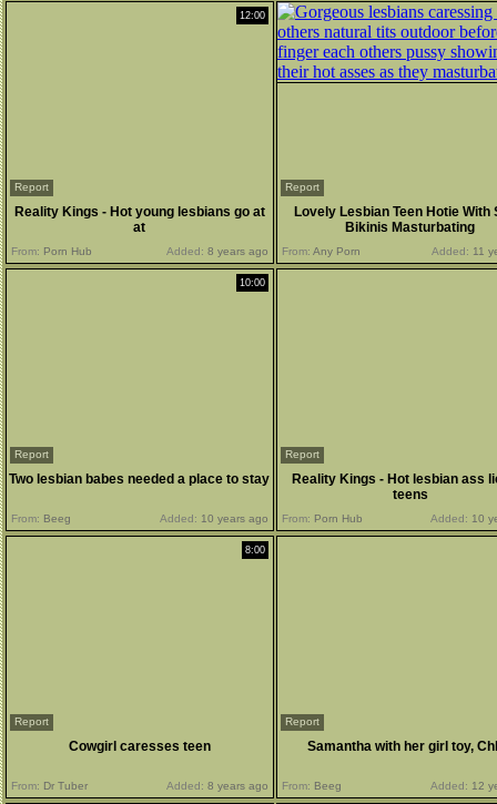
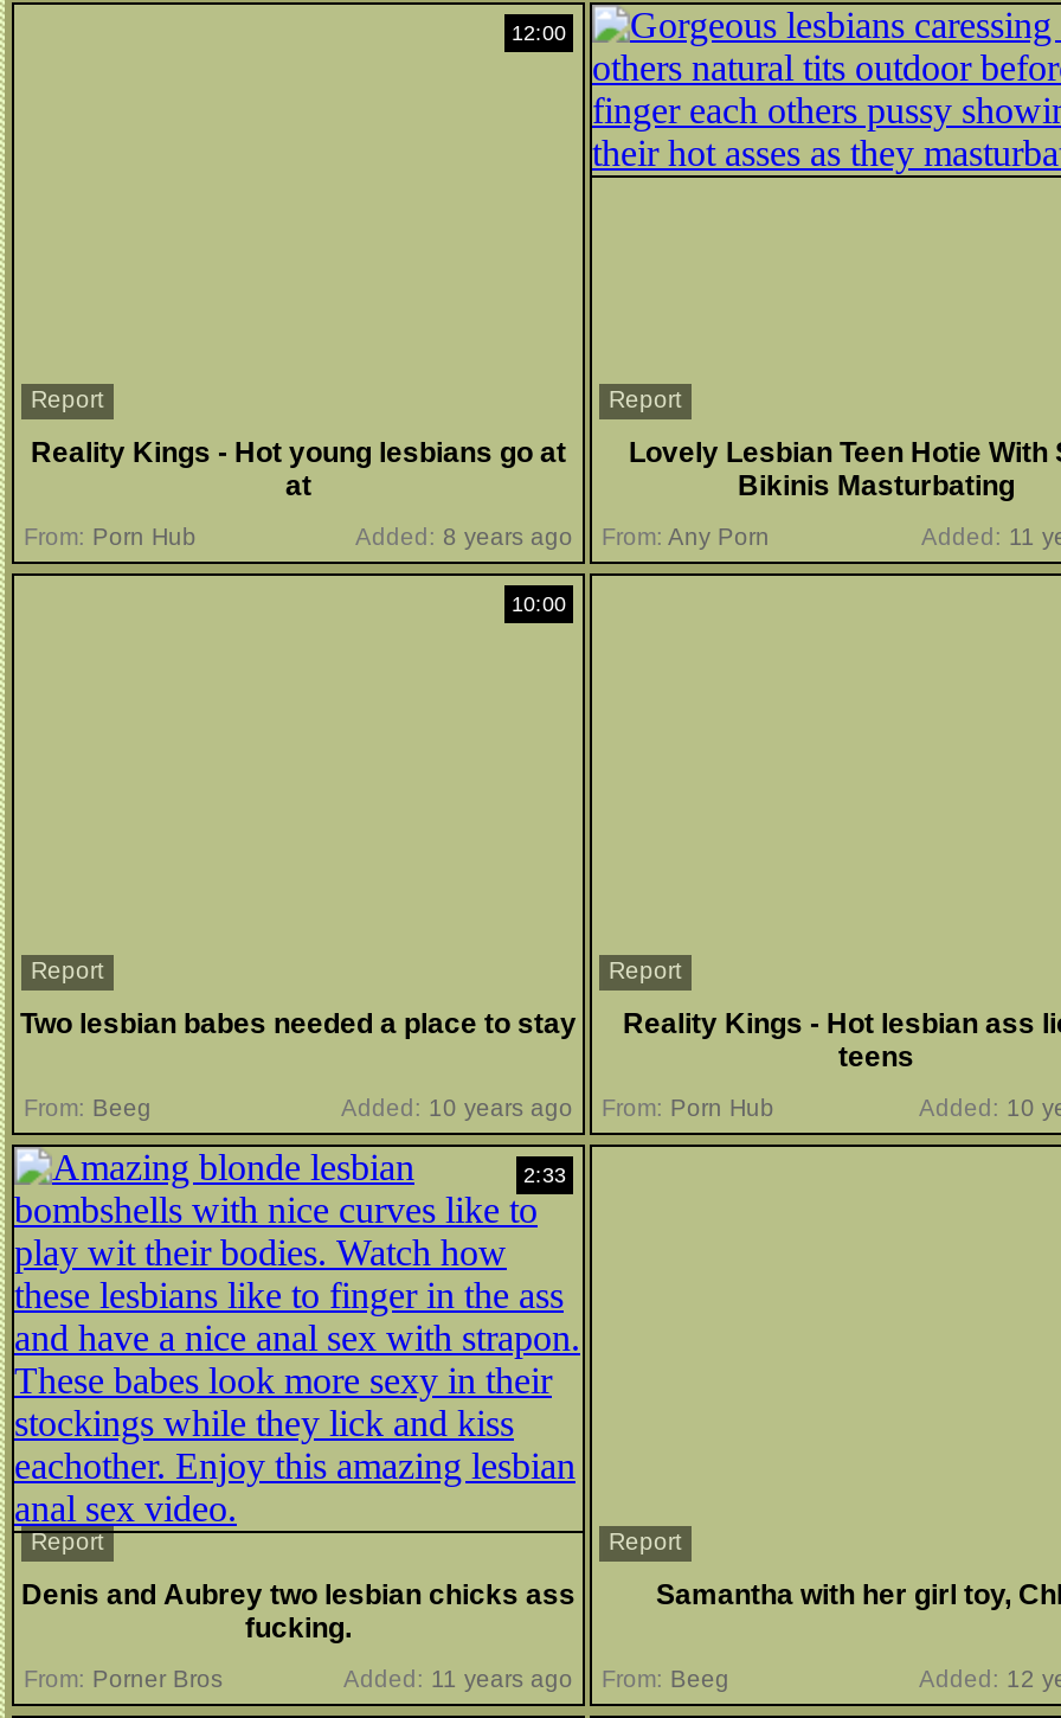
none -> [12,1147,585,1536] [image]
[245,545,265,556] 8:00 -> [523,1164,566,1187] 2:33
[69,739,211,754] Cowgirl caresses teen -> [21,1578,575,1645] Denis and Aubrey two lesbian chicks ass | fucking.
[11,780,268,792] Added: 8 years ago | From: Dr Tuber -> [24,1666,573,1692] Added: 11 years ago | From: Porner Bros

